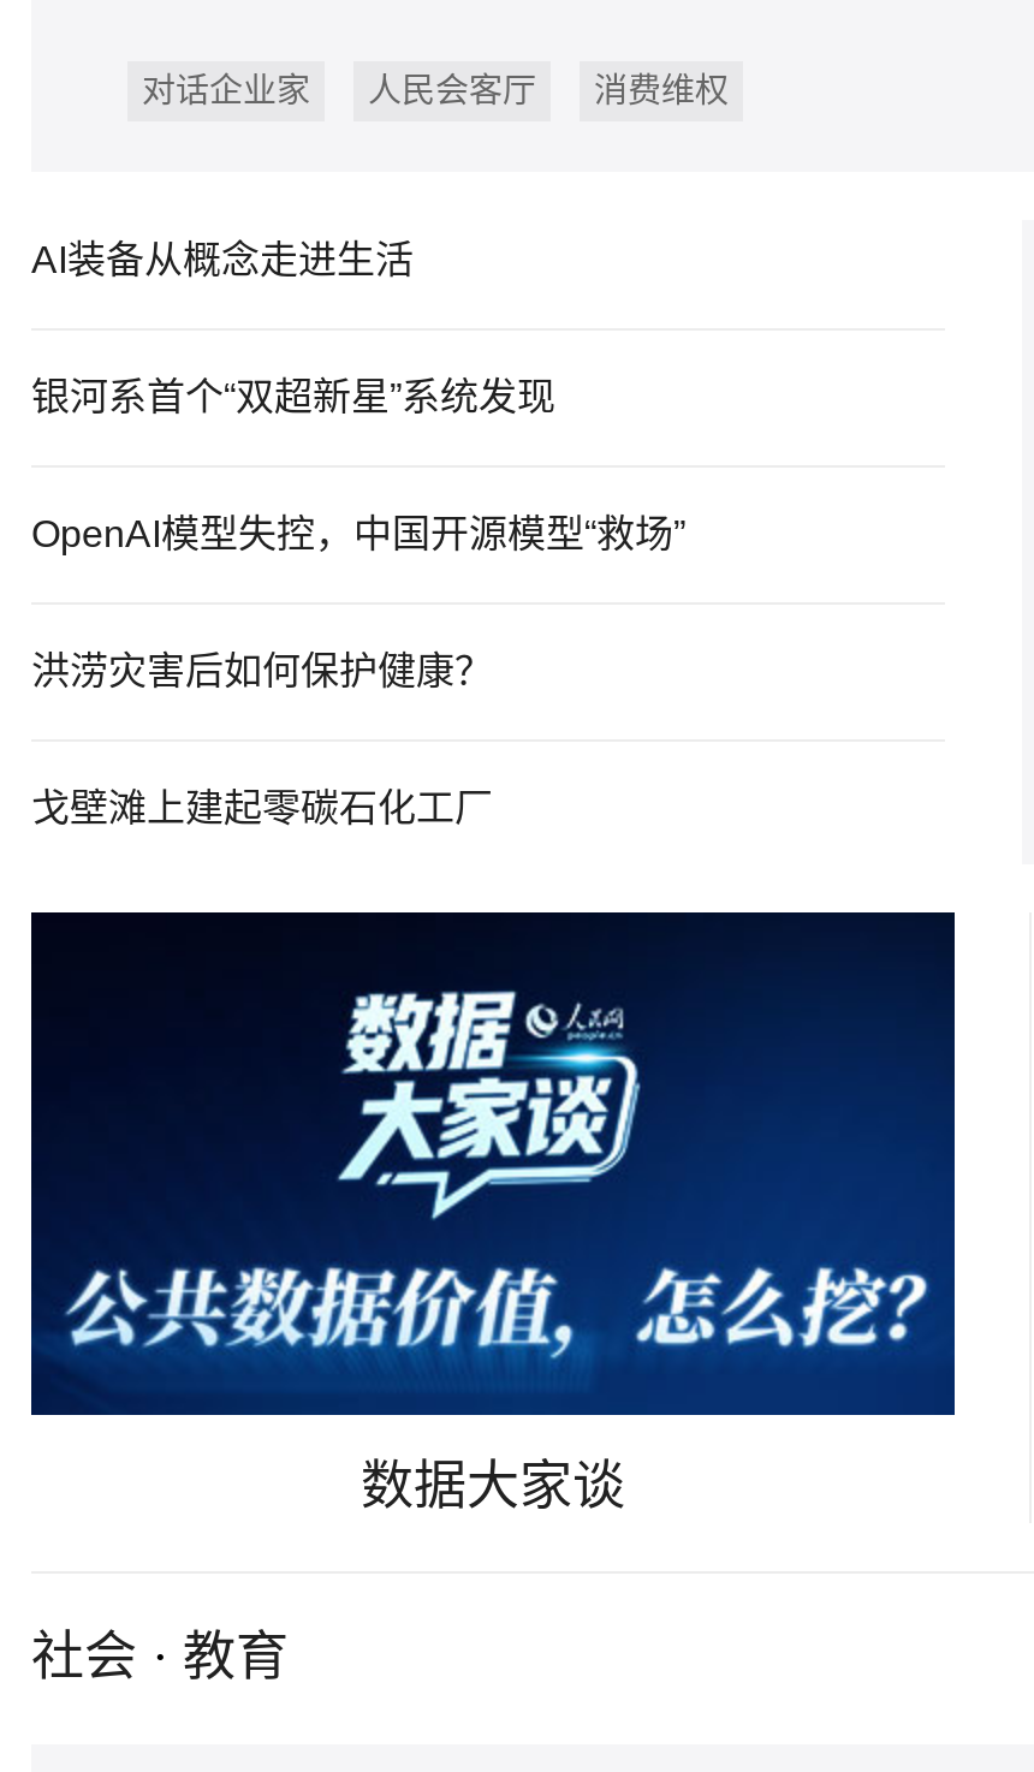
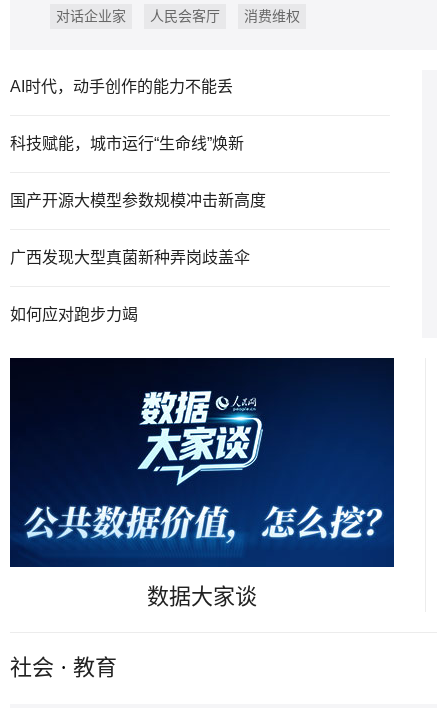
[31,239,414,280] AI装备从概念走进生活 -> [10,78,233,95] AI时代，动手创作的能力不能丢
[31,376,555,417] 银河系首个“双超新星”系统发现 -> [10,135,244,152] 科技赋能，城市运行“生命线”焕新
[31,513,685,554] OpenAI模型失控，中国开源模型“救场” -> [10,192,266,209] 国产开源大模型参数规模冲击新高度
[31,650,493,691] 洪涝灾害后如何保护健康？ -> [10,249,250,266] 广西发现大型真菌新种弄岗歧盖伞
[31,787,493,828] 戈壁滩上建起零碳石化工厂 -> [10,306,138,323] 如何应对跑步力竭

